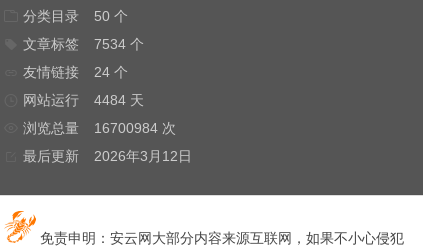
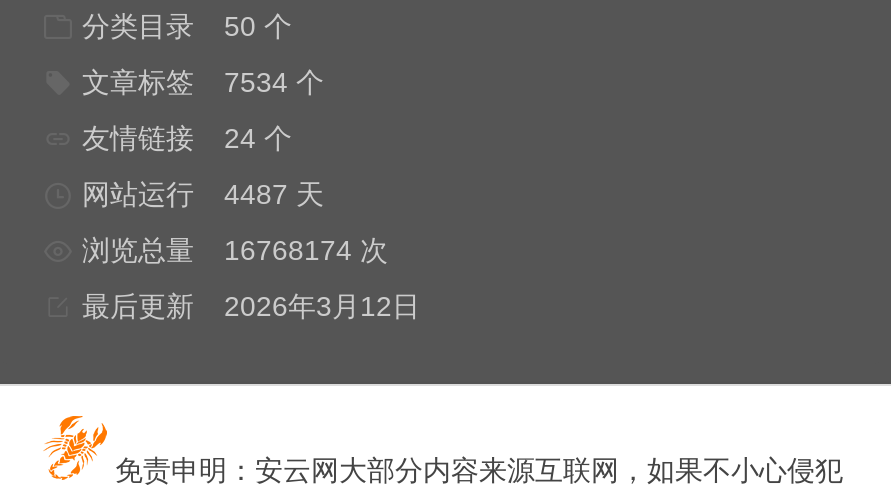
[23,92,144,108] 网站运行 4484 天 -> [82,178,324,210] 网站运行 4487 天
[23,120,176,136] 浏览总量 16700984 次 -> [82,234,388,266] 浏览总量 16768174 次

